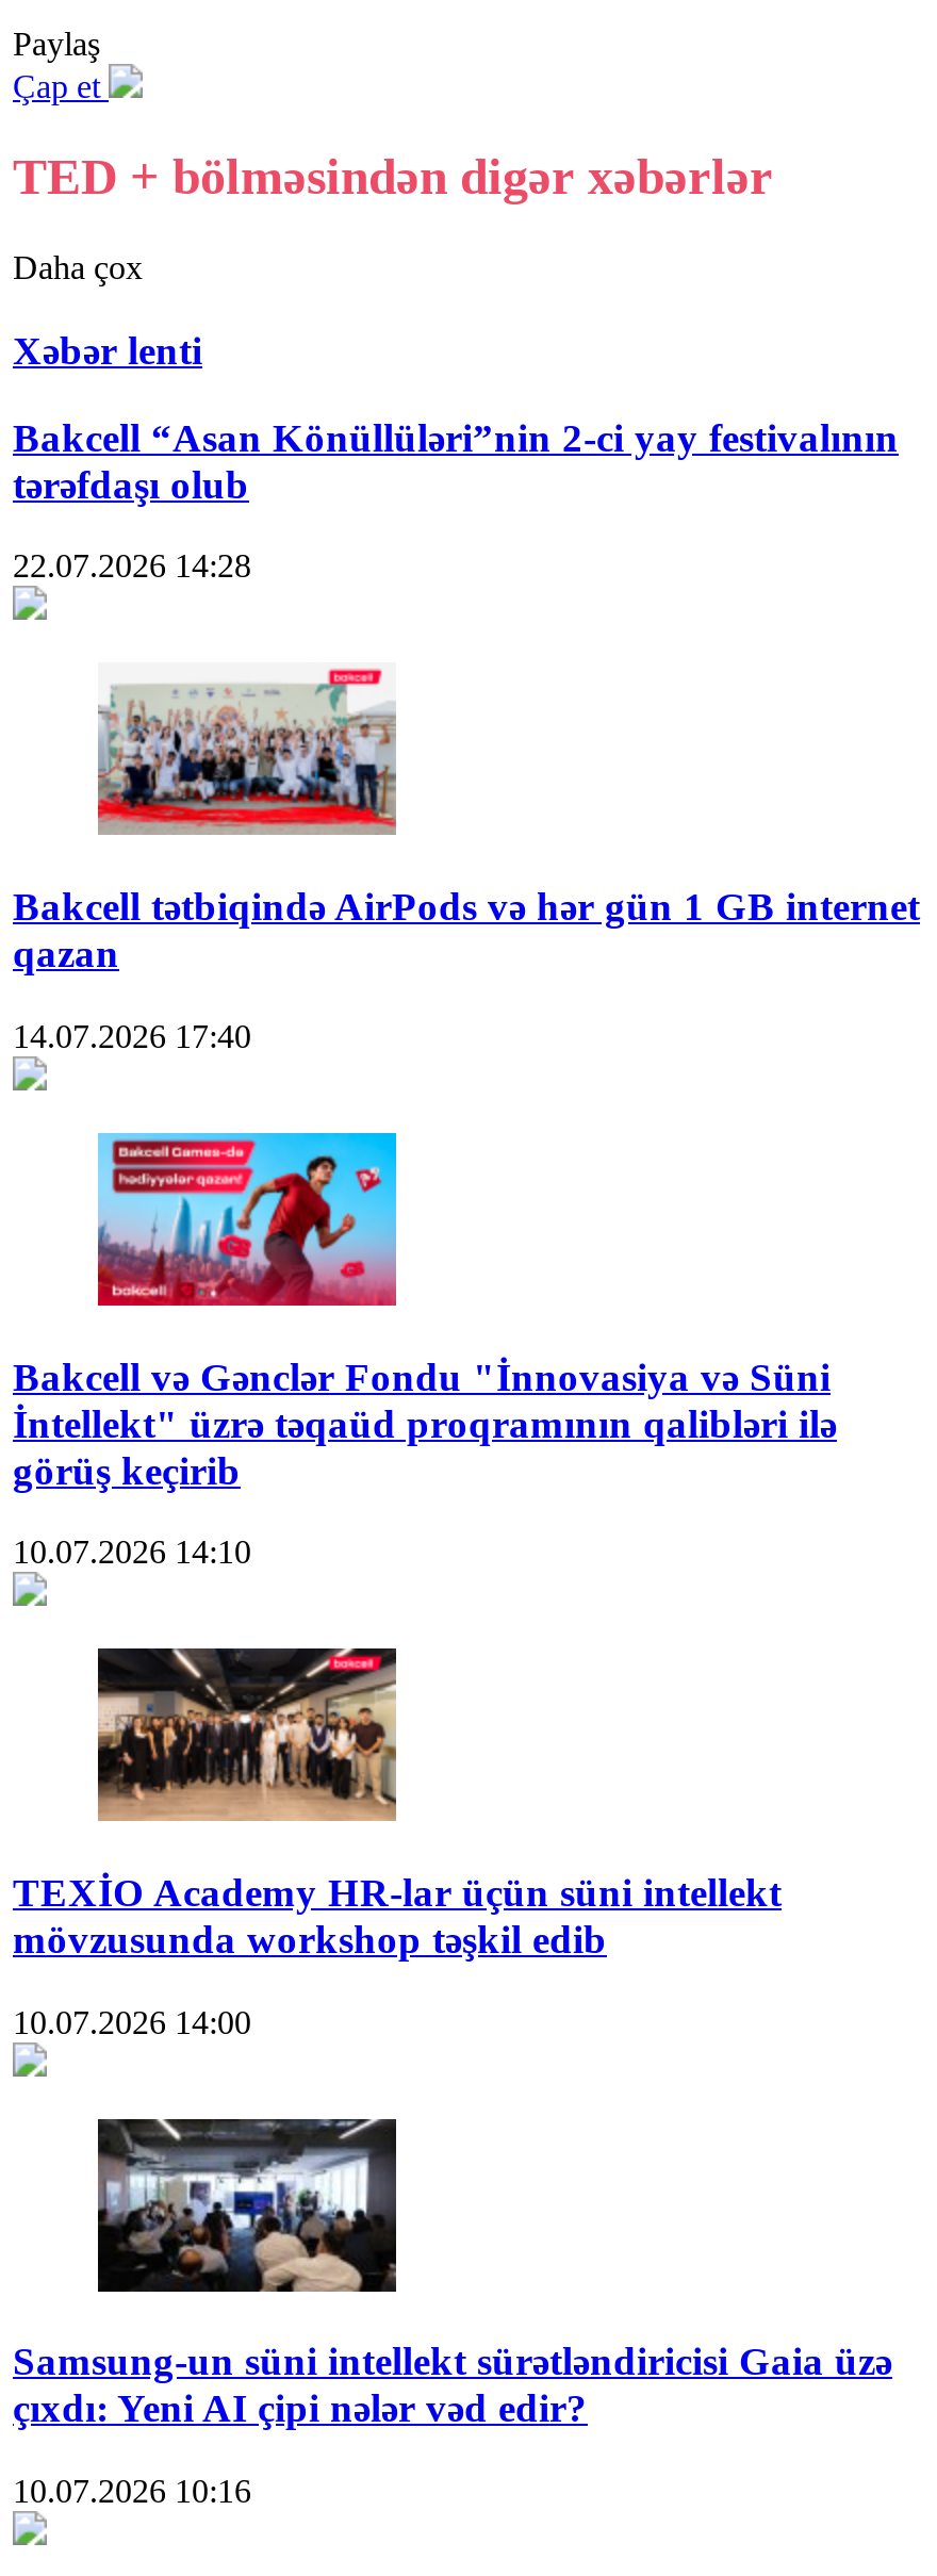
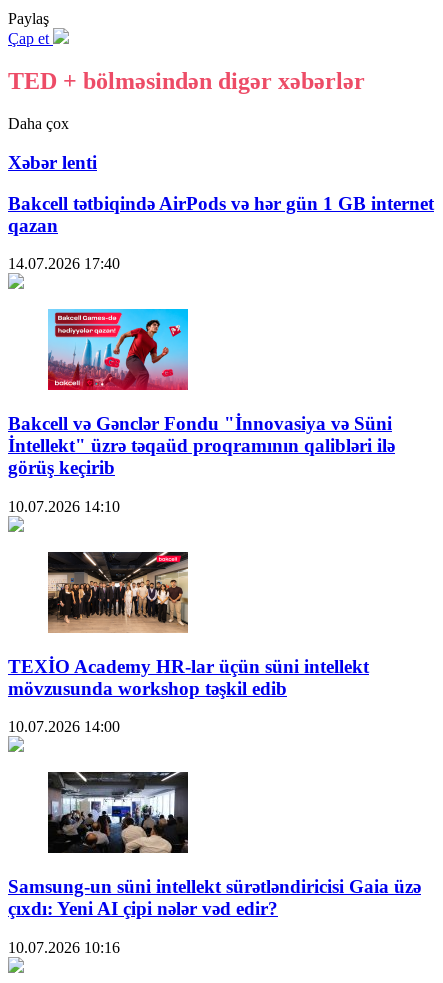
[13,415,899,584] Bakcell “Asan Könüllüləri”nin 2-ci yay festivalının | tərəfdaşı olub | 22.07.2026 14:28 -> none
[98,667,398,835] [image] -> none

